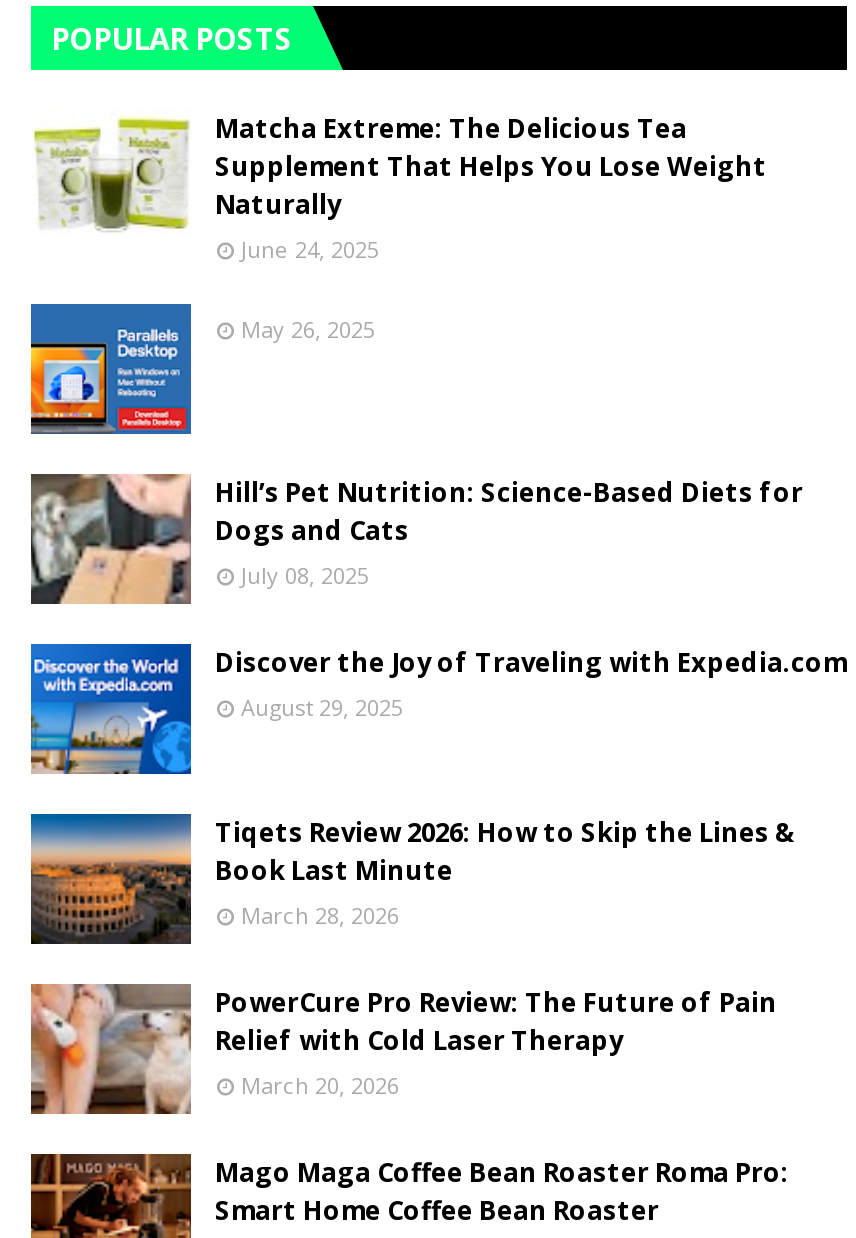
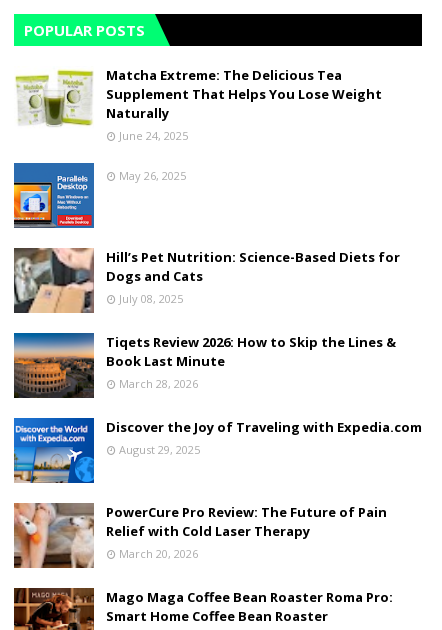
moved [29,644,847,776] -> [13,418,422,484]: [image] | Discover the Joy of Traveling with Expedia.com | August 29, 2025
moved [29,814,795,946] -> [13,333,396,399]: [image] | Tiqets Review 2026: How to Skip the Lines & | Book Last Minute | March 28, 2026

